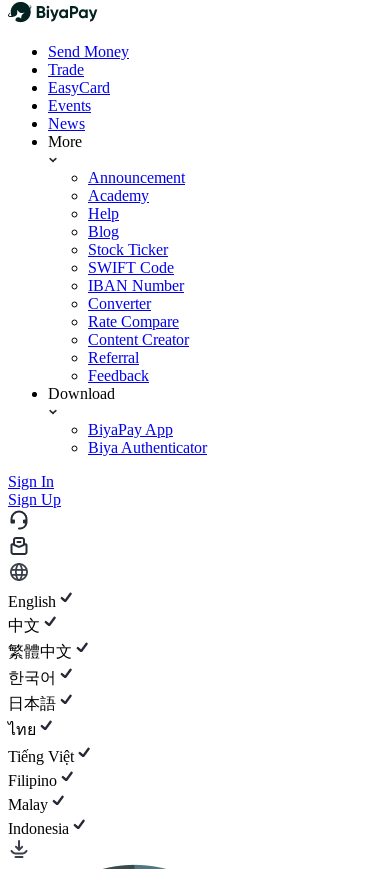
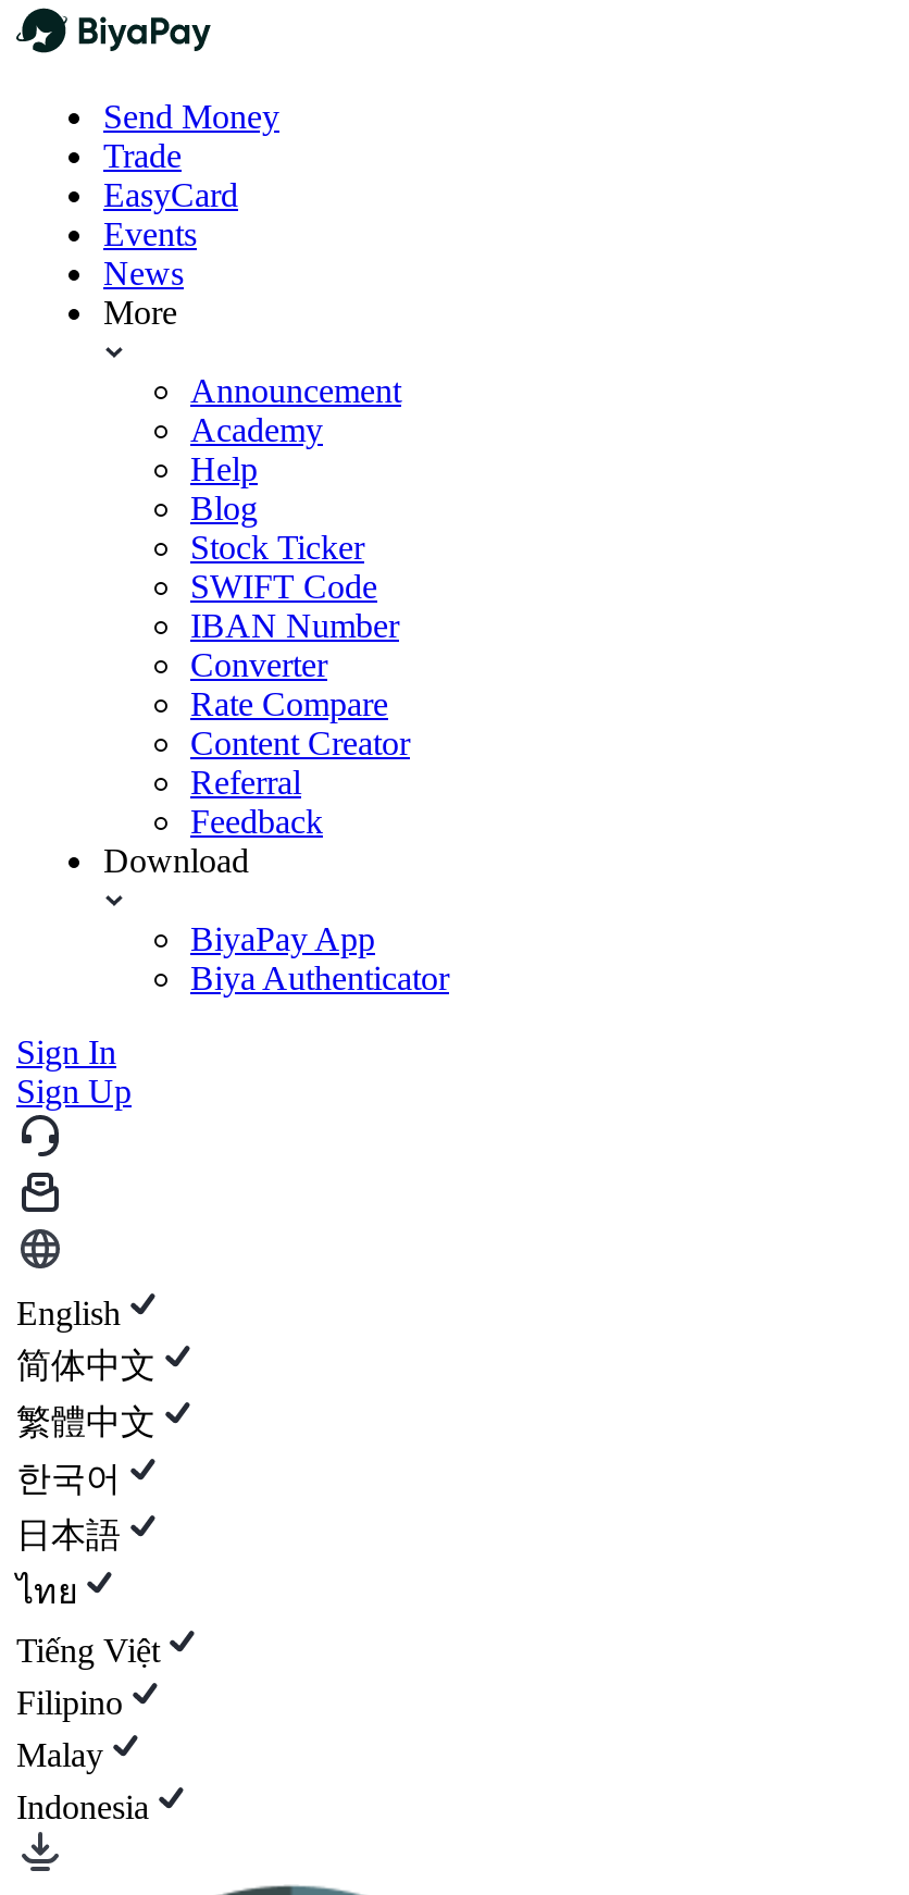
[8,617,40,634] 中文 -> [16,1347,155,1384] 简体中文

